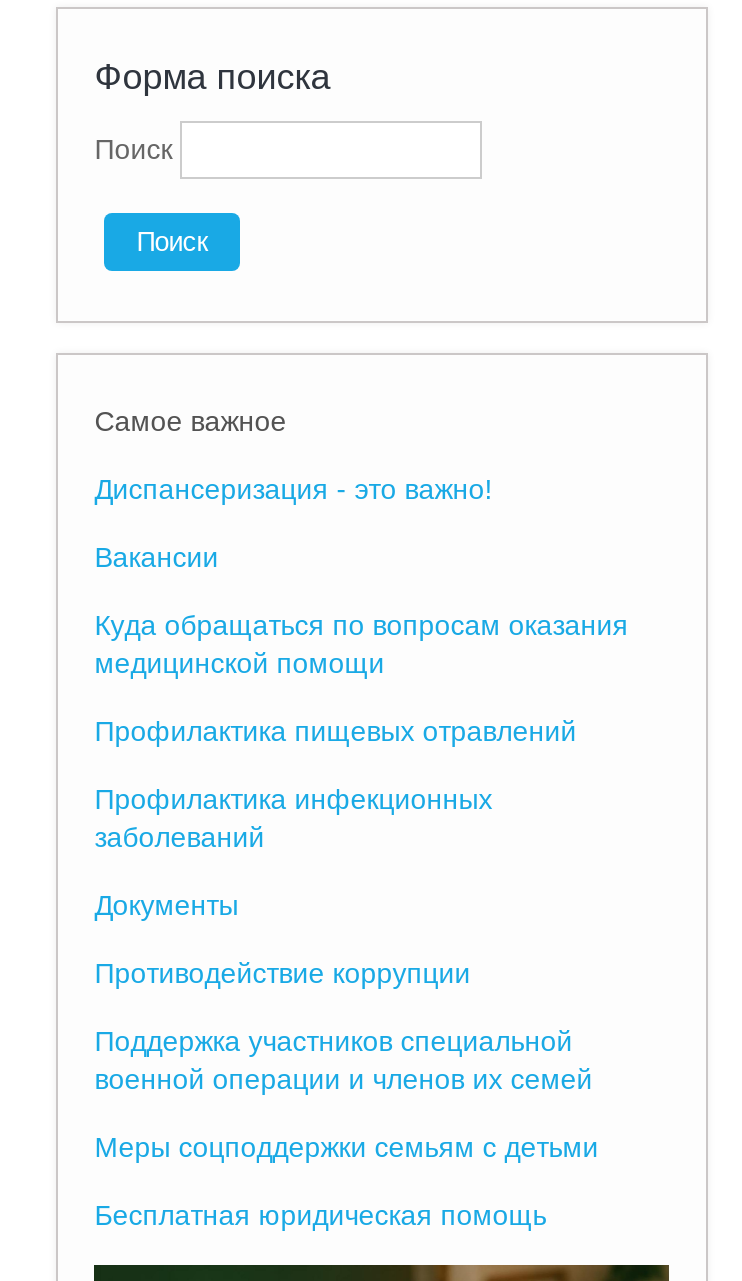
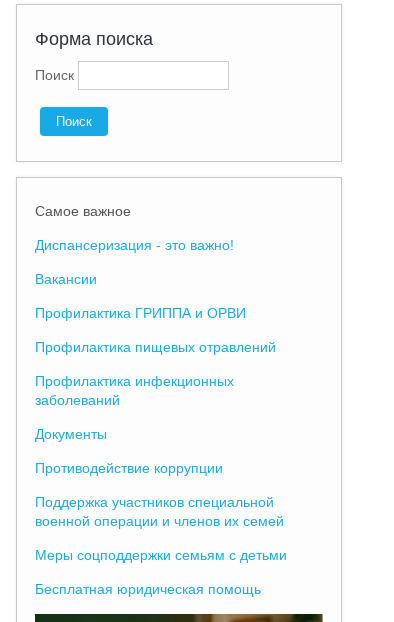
[94,609,628,679] Куда обращаться по вопросам оказания | медицинской помощи -> [35,305,246,321] Профилактика ГРИППА и ОРВИ

